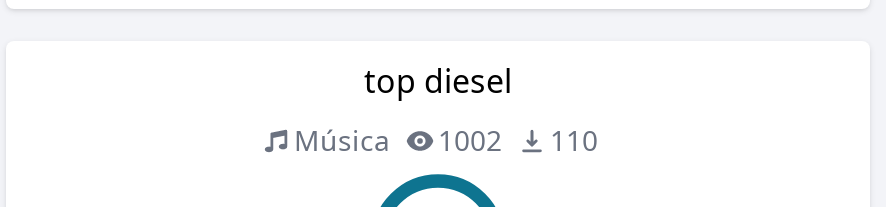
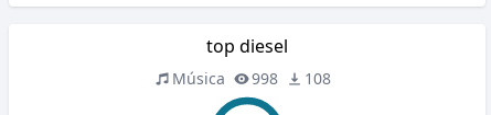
[438,121,502,159] 1002 -> [252,68,278,89] 998
[550,121,598,159] 110 -> [305,68,331,89] 108

